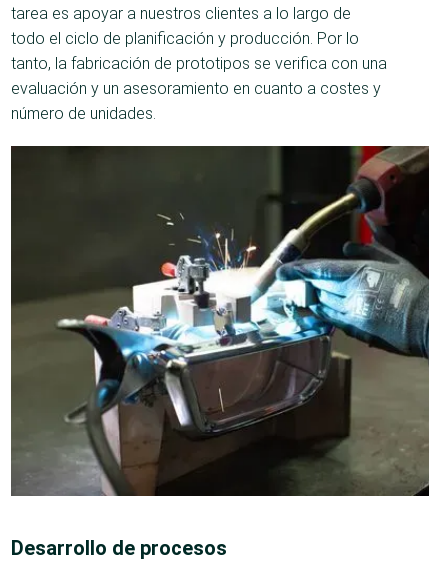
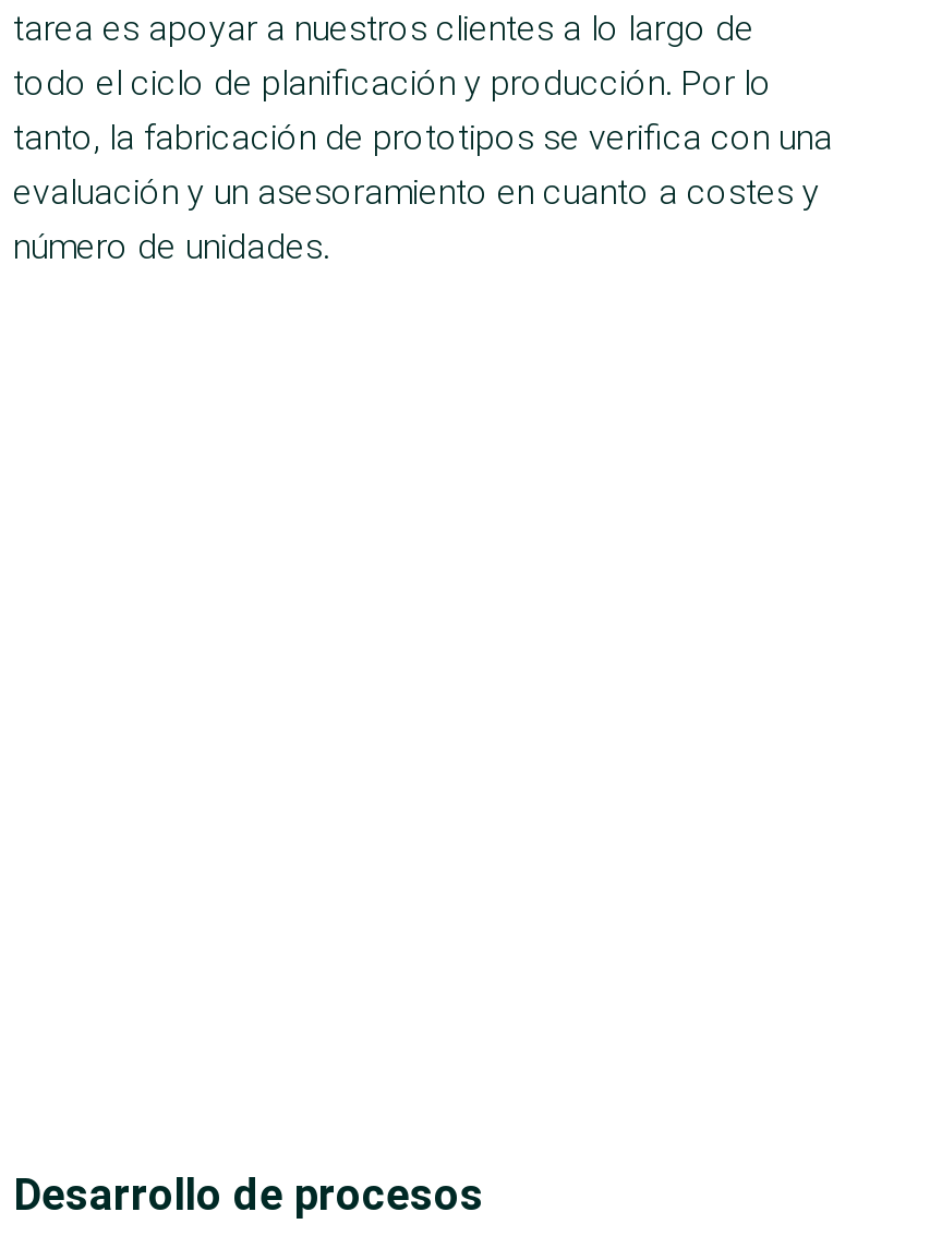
[10,145,430,497] [image] -> none

